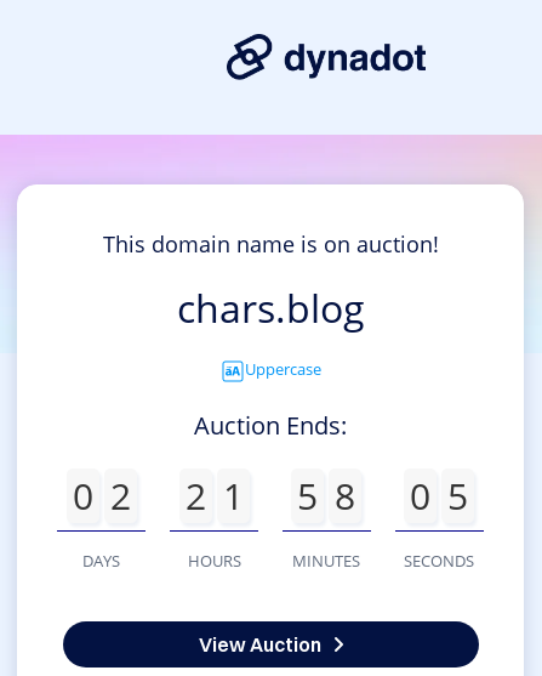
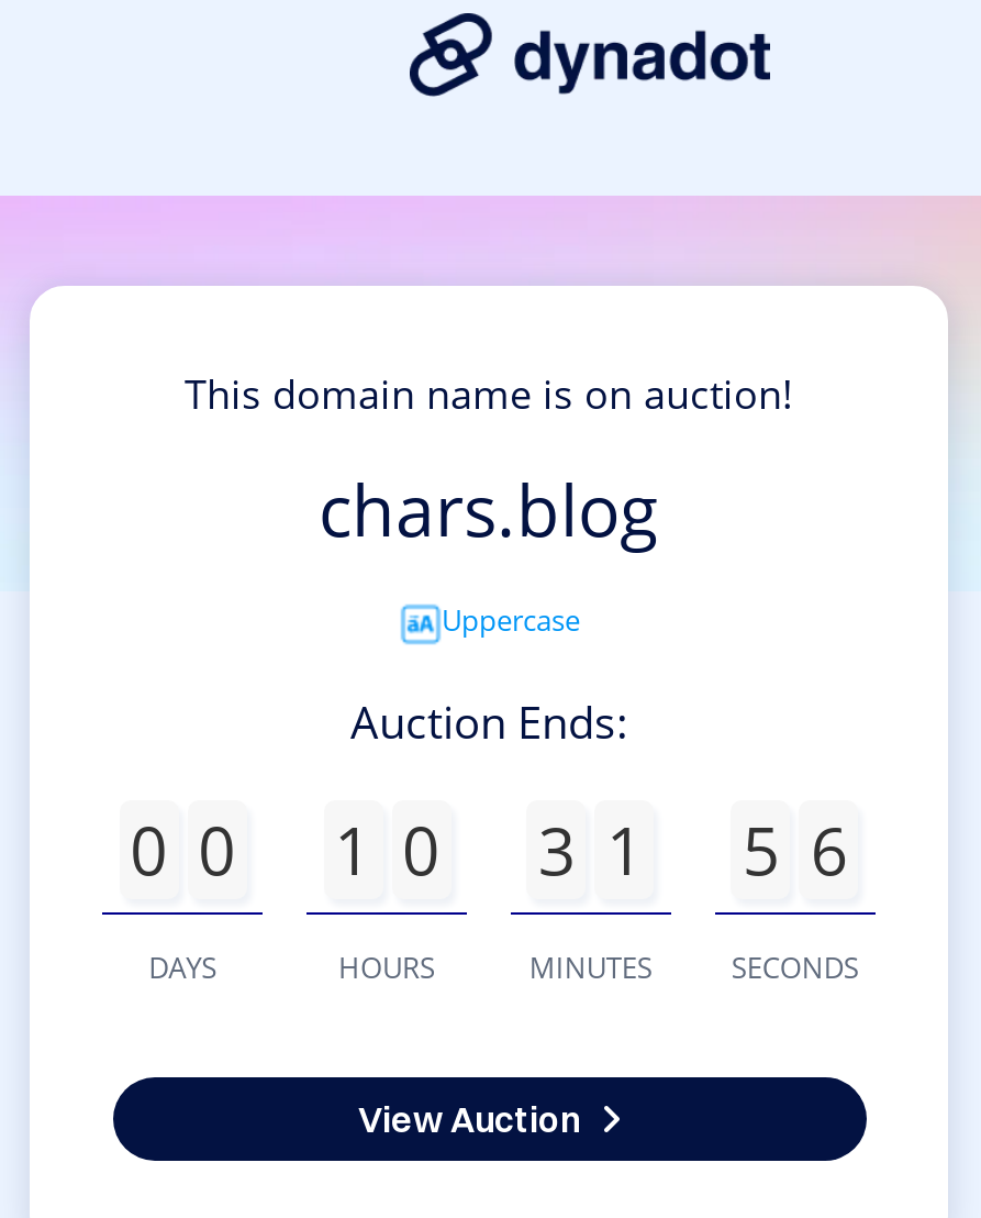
[72,471,130,521] 0 2 -> [130,805,235,895] 0 0
[185,471,243,521] 2 1 -> [334,805,439,895] 1 0
[298,471,356,521] 5 8 -> [538,805,644,895] 3 1
[410,471,468,521] 0 5 -> [742,805,848,895] 5 6

